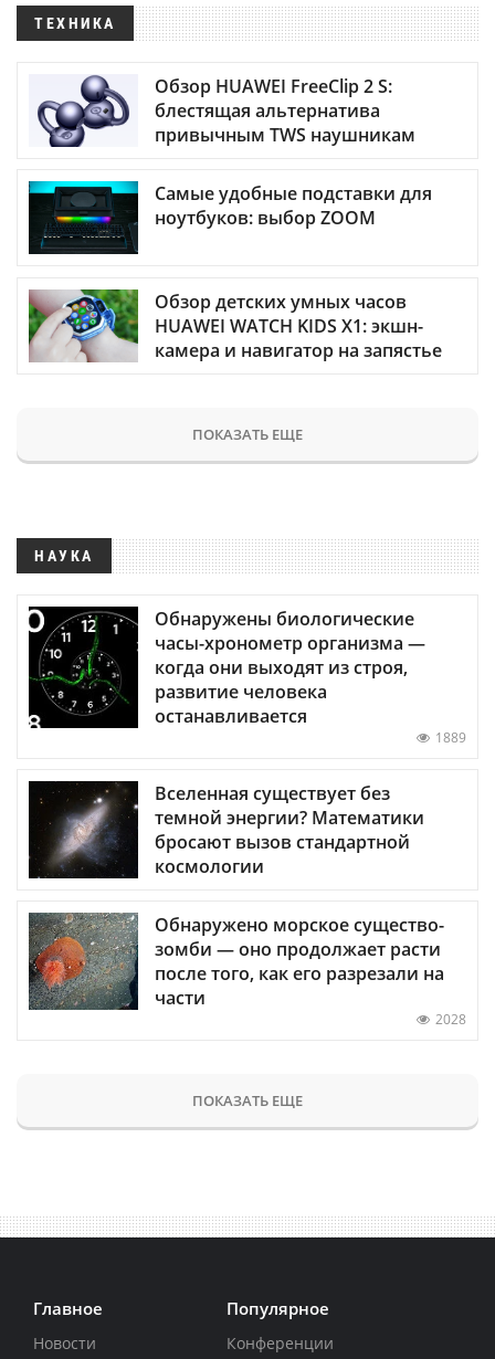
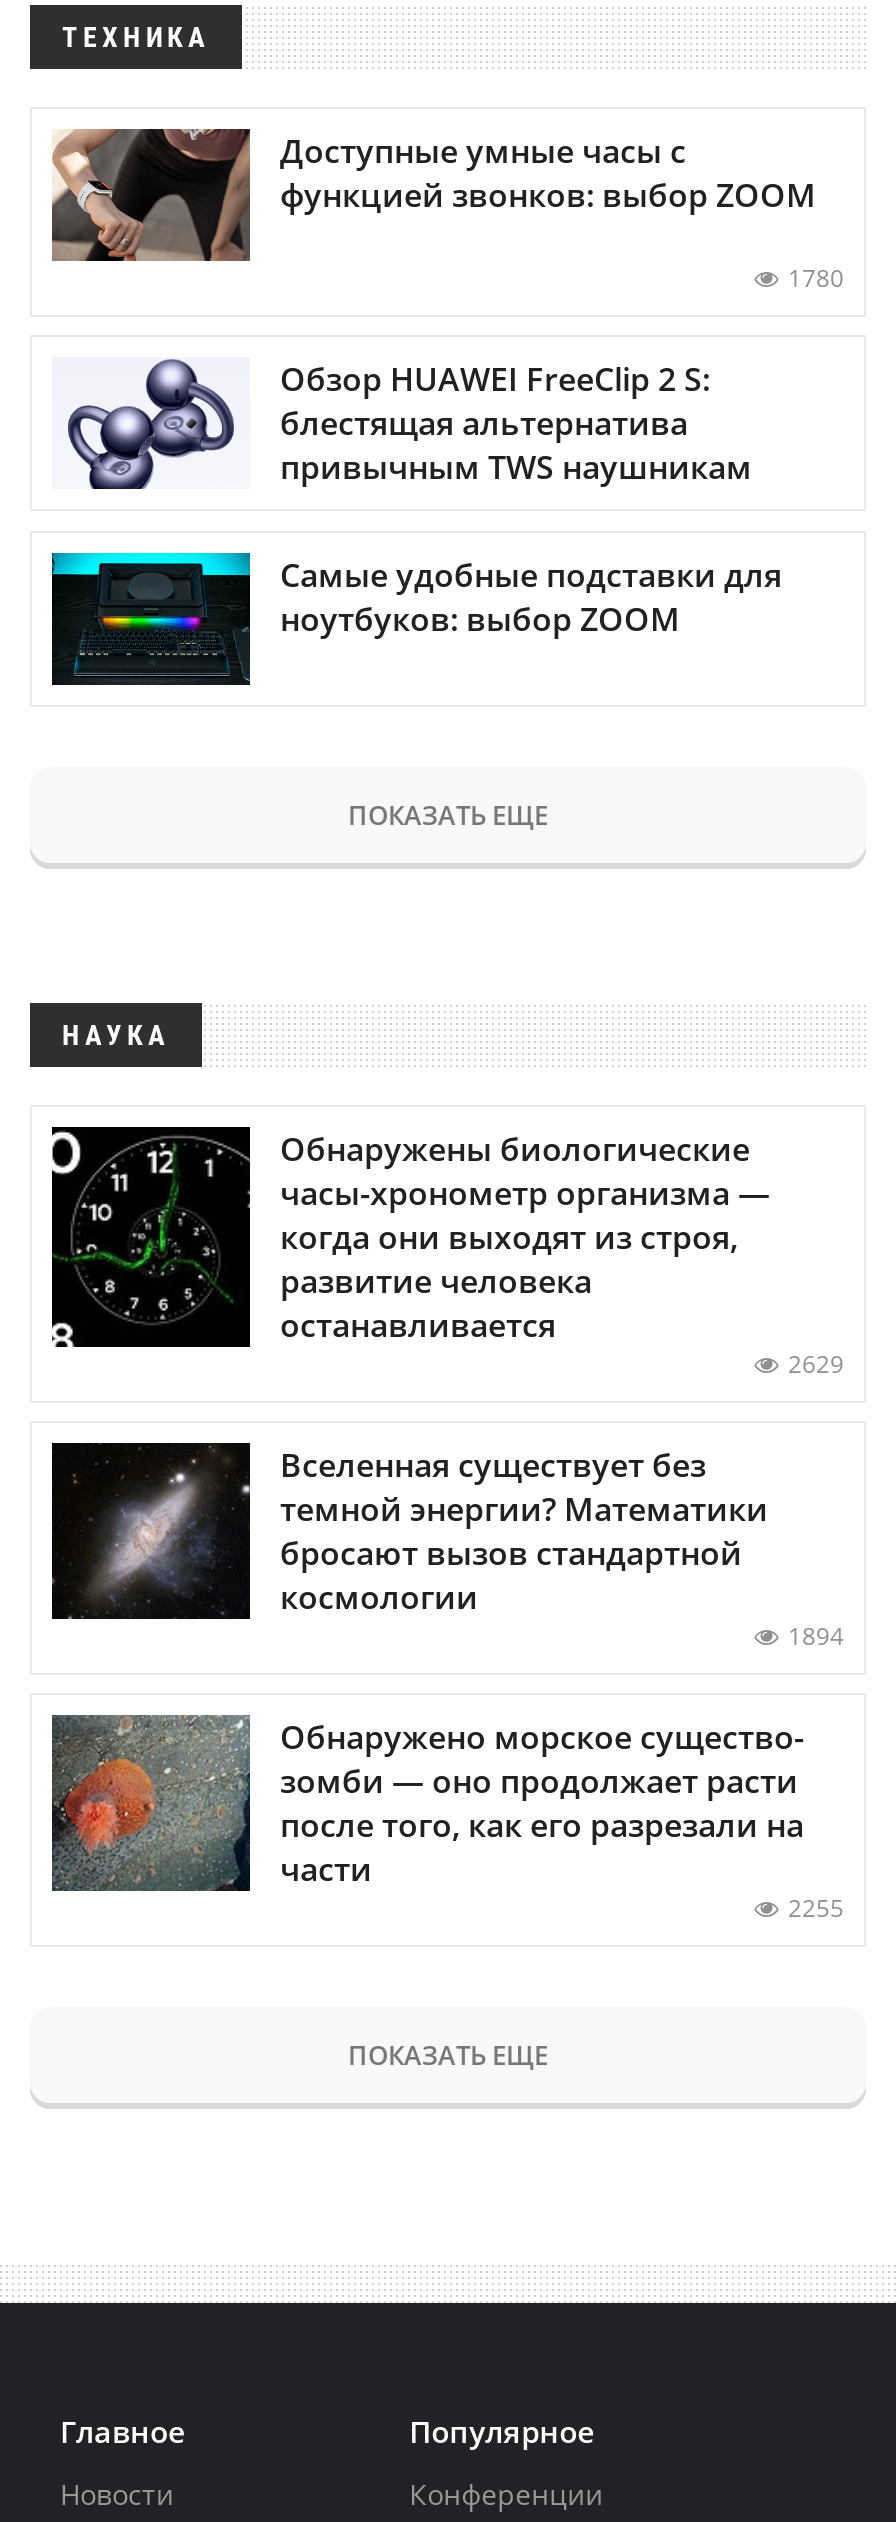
none -> [50,127,844,295] [image] | Доступные умные часы с | функцией звонков: выбор ZOOM | 1780
moved [35,74,432,230] -> [64,358,782,640]: [image] | Обзор HUAWEI FreeClip 2 S: | блестящая альтернатива | привычным TWS наушникам | Самые удобные подставки для | ноутбуков: выбор ZOOM
[28,288,442,364] [image] | Обзор детских умных часов | HUAWEI WATCH KIDS X1: экшн- | камера и навигатор на запястье -> none
[435,728,466,747] 1889 -> [788,1346,844,1380] 2629
none -> [788,1619,844,1653] 1894
[435,1010,466,1029] 2028 -> [788,1891,844,1925] 2255

